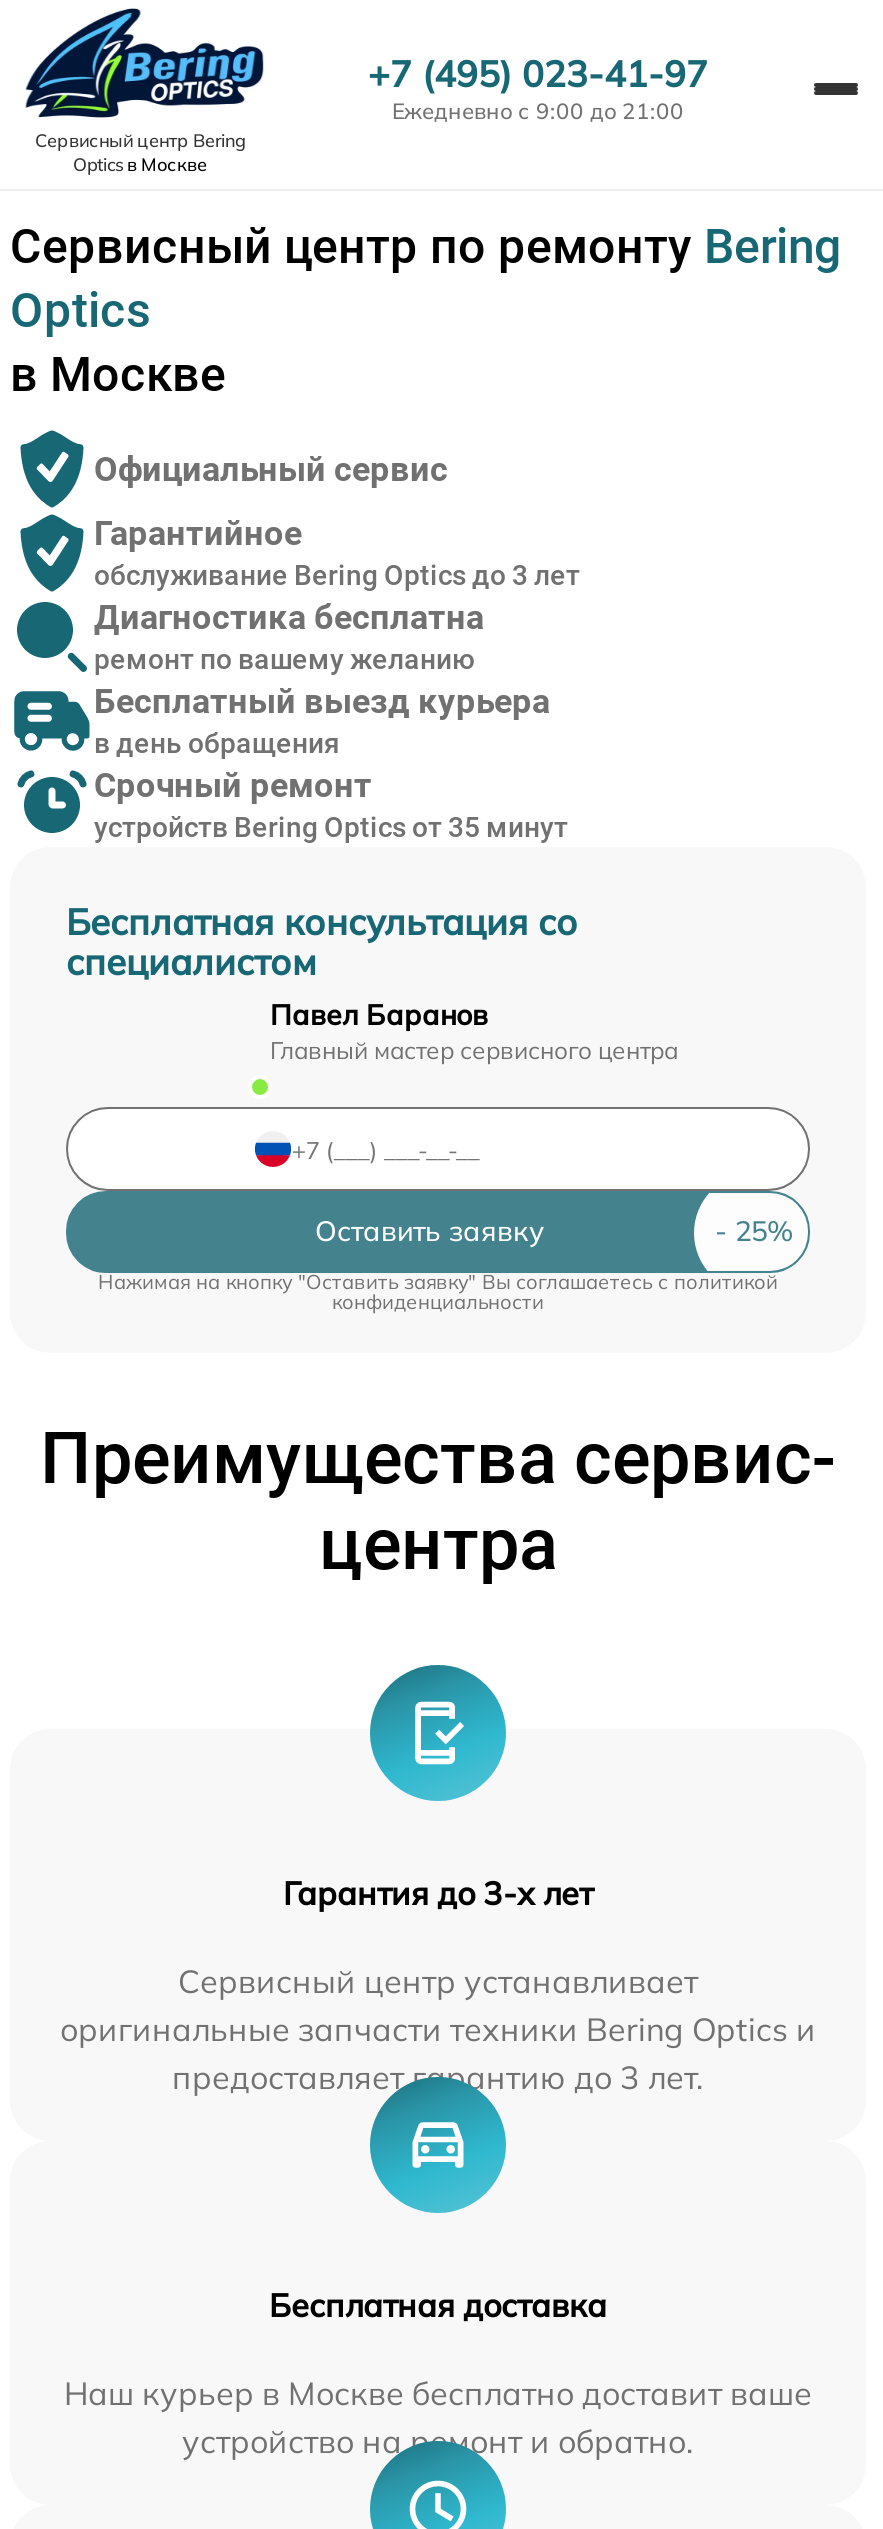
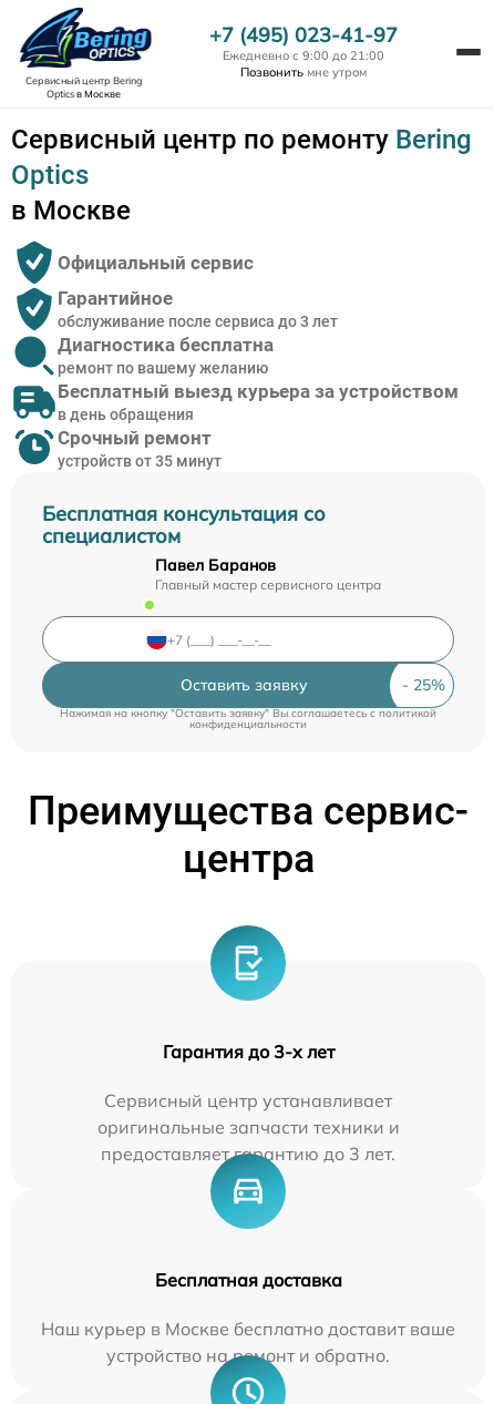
none -> [240,64,367,80] Позвонить мне утром
[94,558,580,590] обслуживание Bering Optics до 3 лет -> [58,312,338,330] обслуживание после сервиса до 3 лет
[94,680,550,720] Бесплатный выезд курьера -> [58,380,459,402] Бесплатный выезд курьера за устройством
[94,810,568,842] устройств Bering Optics от 35 минут -> [58,452,222,469] устройств от 35 минут
[60,2009,816,2049] оригинальные запчасти техники Bering Optics и -> [97,1116,399,1138] оригинальные запчасти техники и

